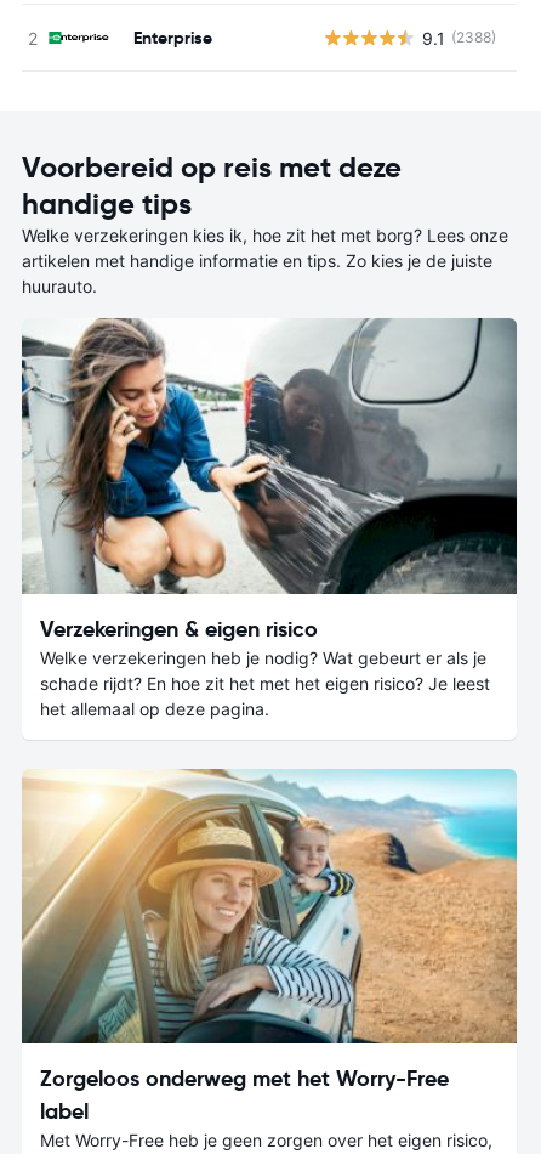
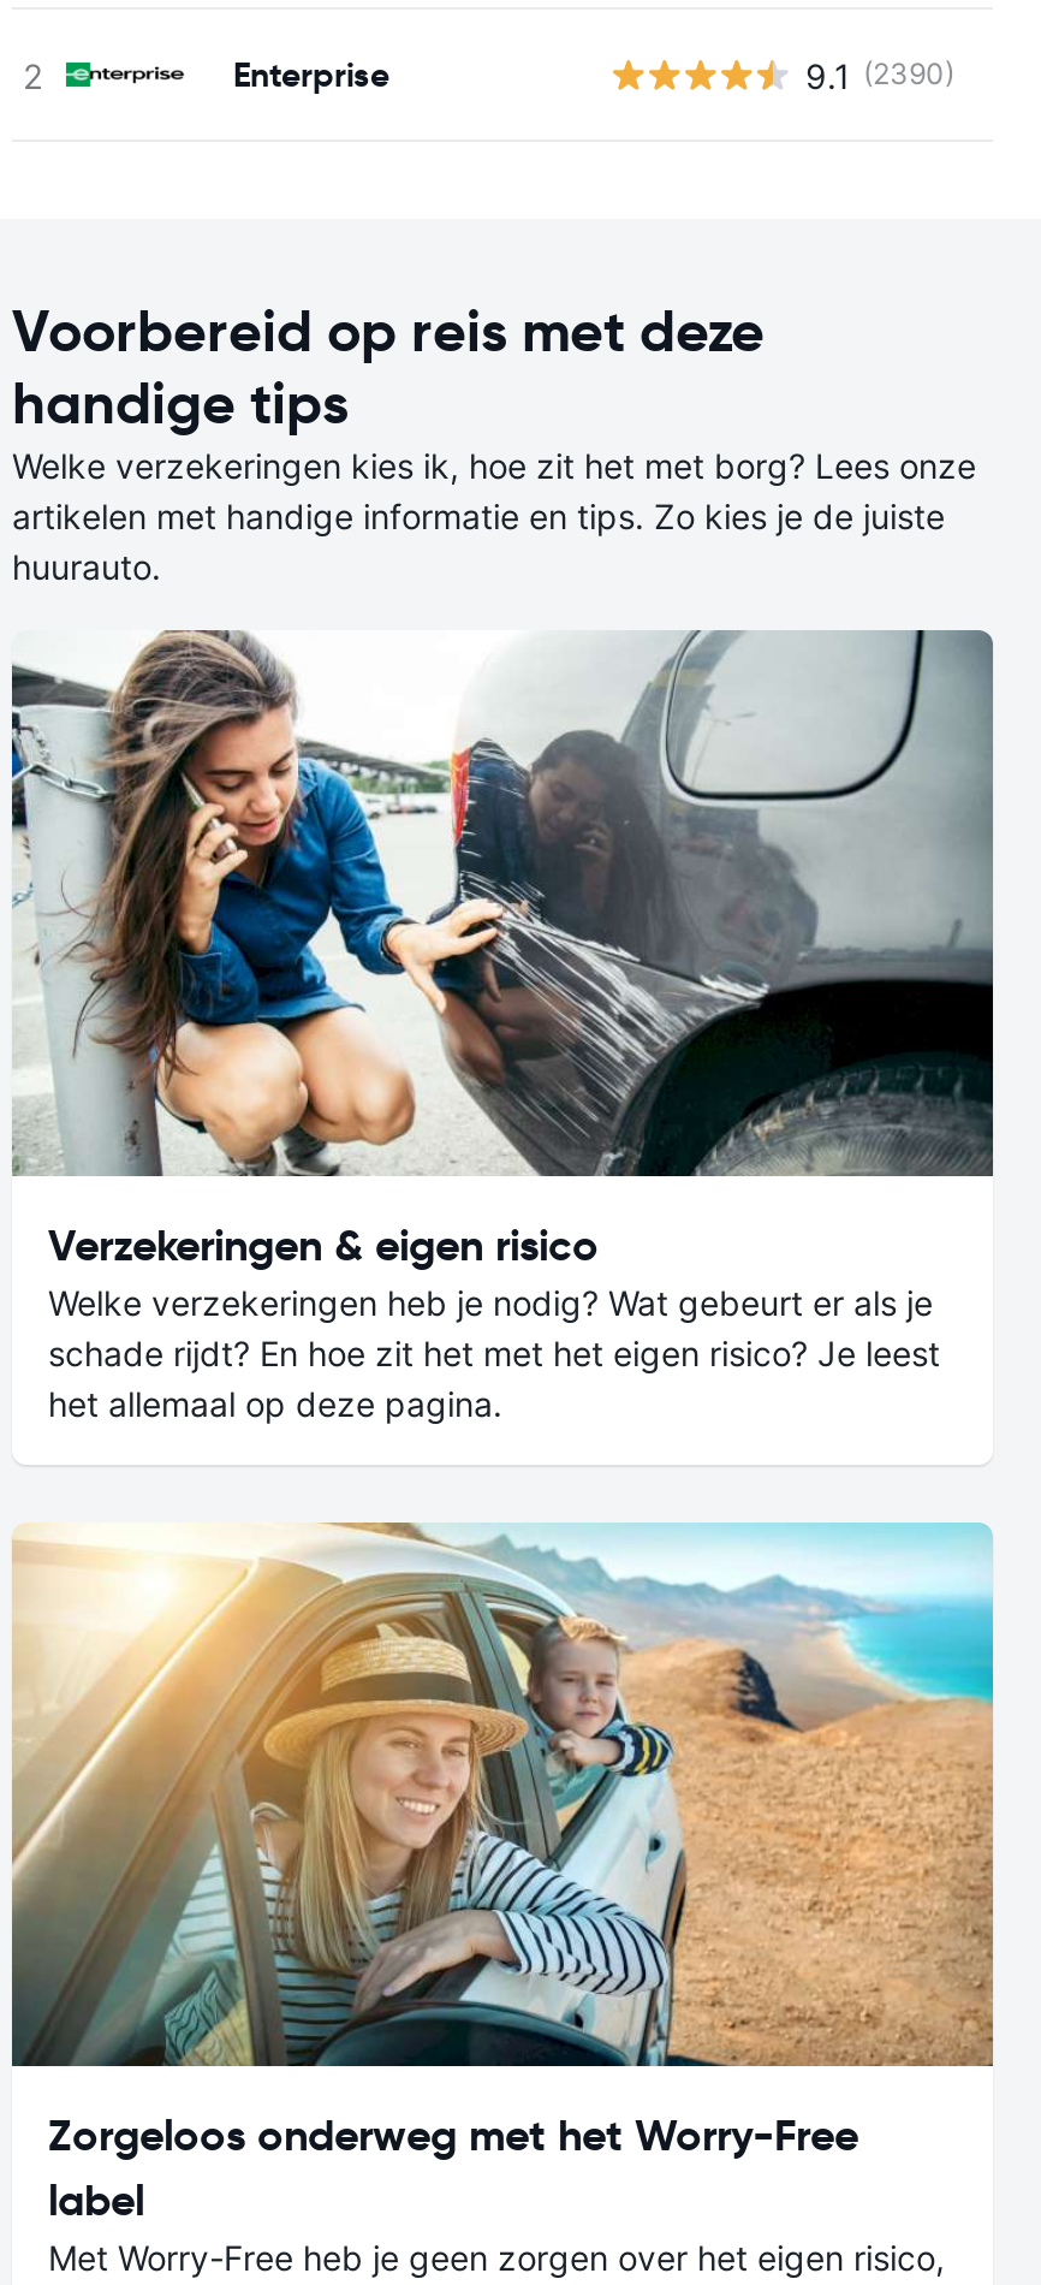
[422,27,496,48] 9.1 (2388) -> [805,54,954,95] 9.1 (2390)

